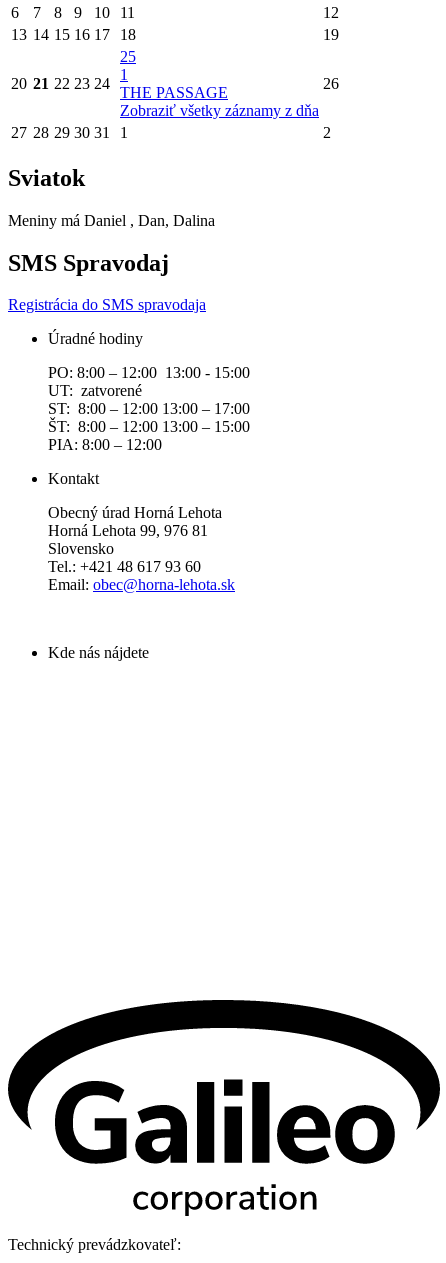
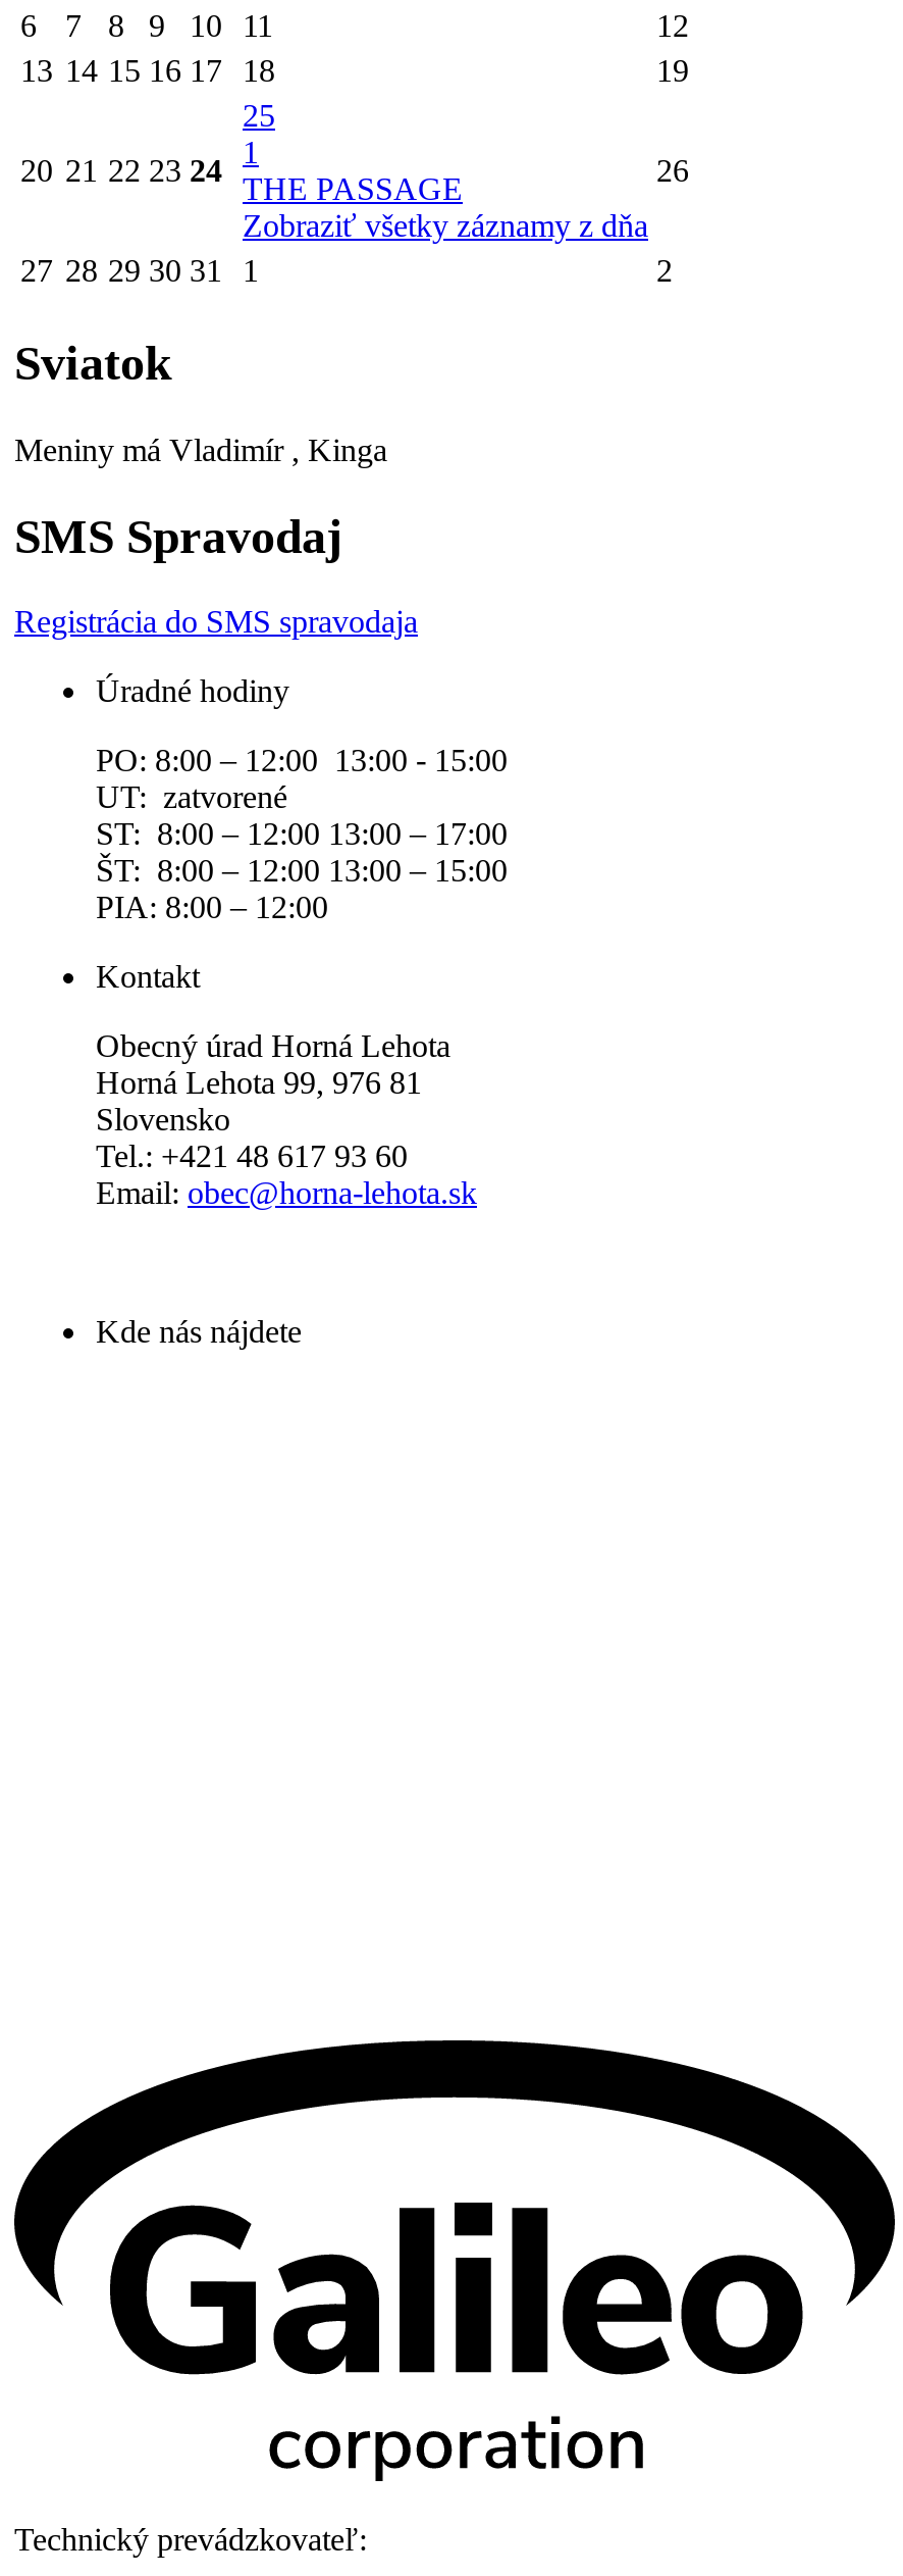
[8,212,215,229] Meniny má Daniel , Dan, Dalina -> [14,432,387,467] Meniny má Vladimír , Kinga

